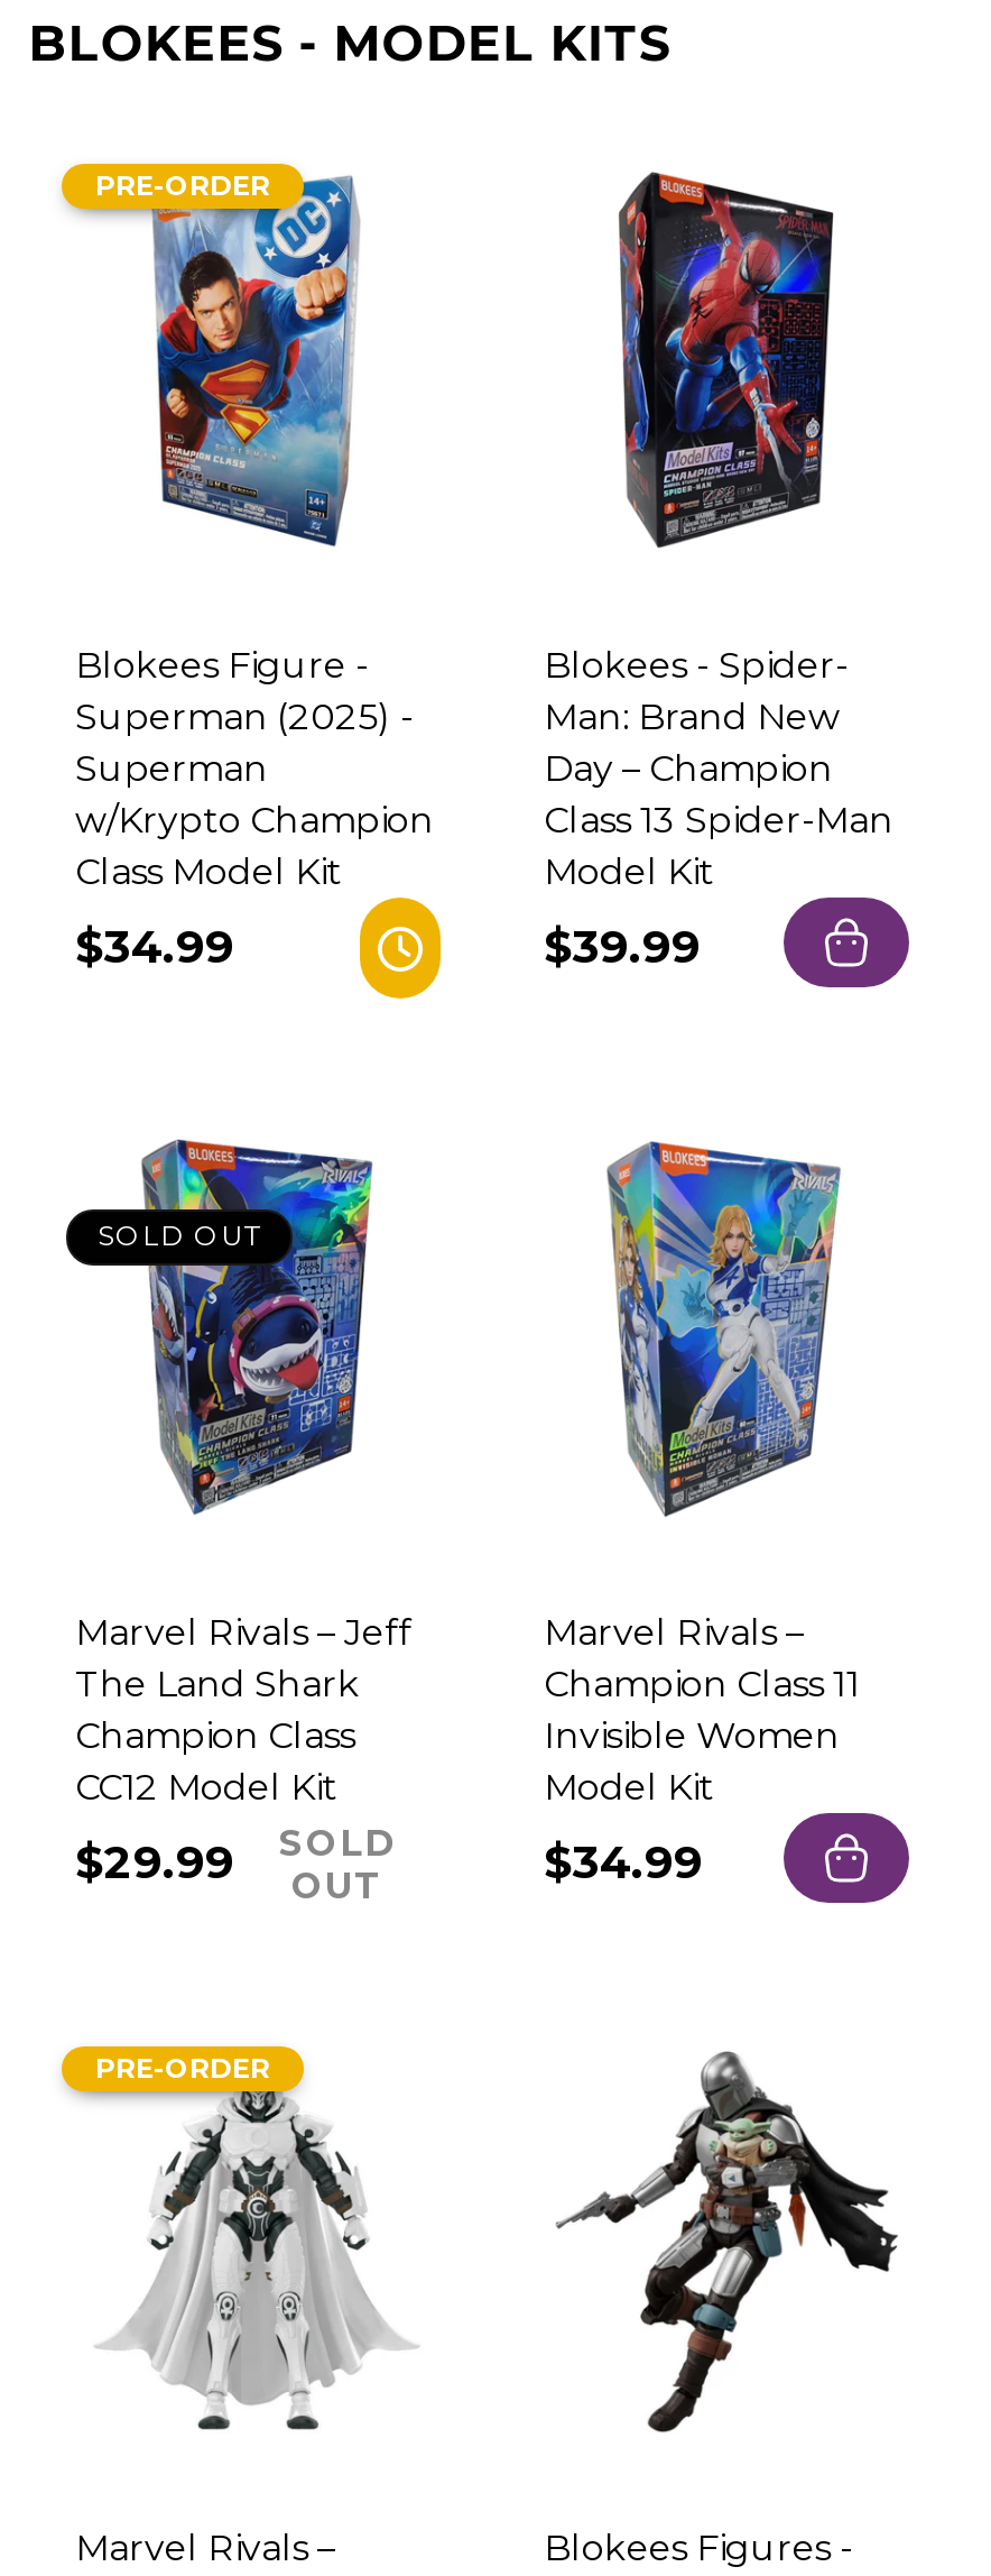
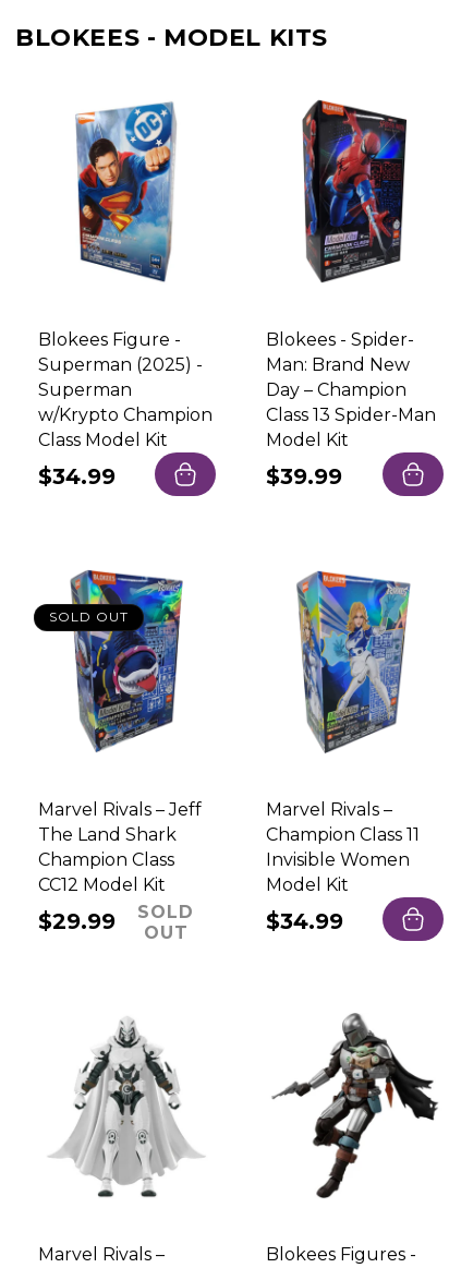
[95,169,270,203] PRE-ORDER -> none
[315,895,443,1001] [image] -> [154,451,217,502] [image]
[95,2052,270,2085] PRE-ORDER -> none

